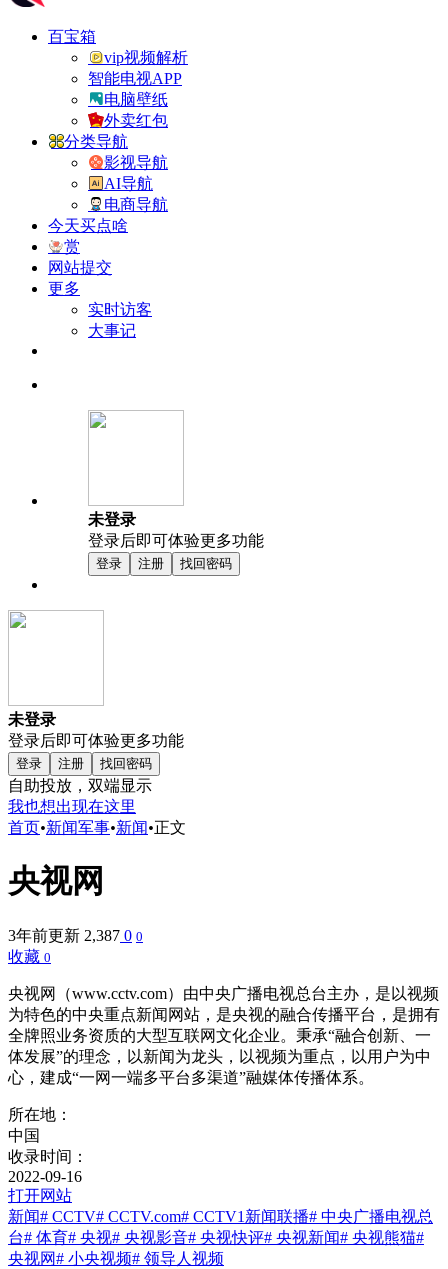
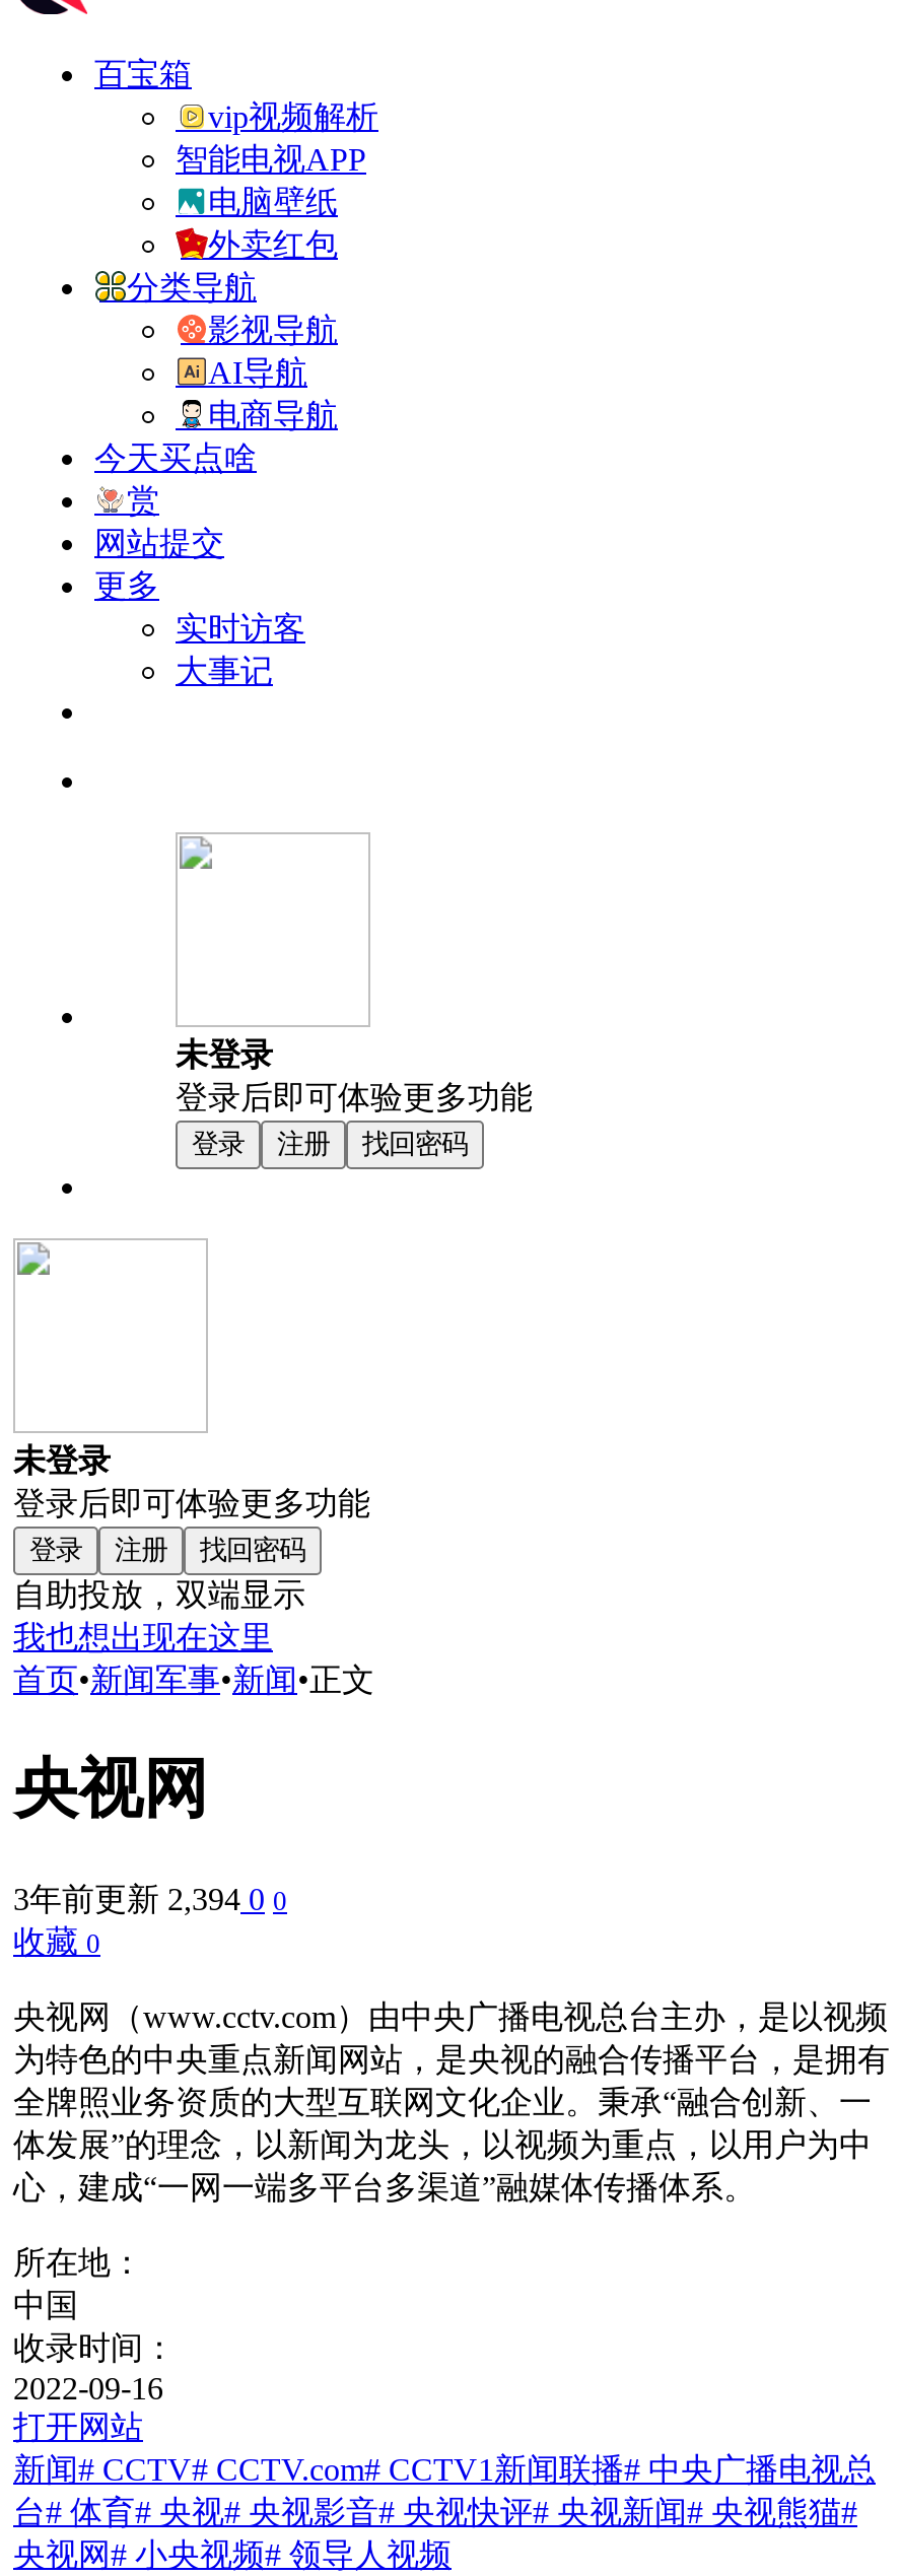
[8,927,143,944] 3年前更新2,387 0 0 -> [13,1882,287,1916] 3年前更新2,394 0 0

